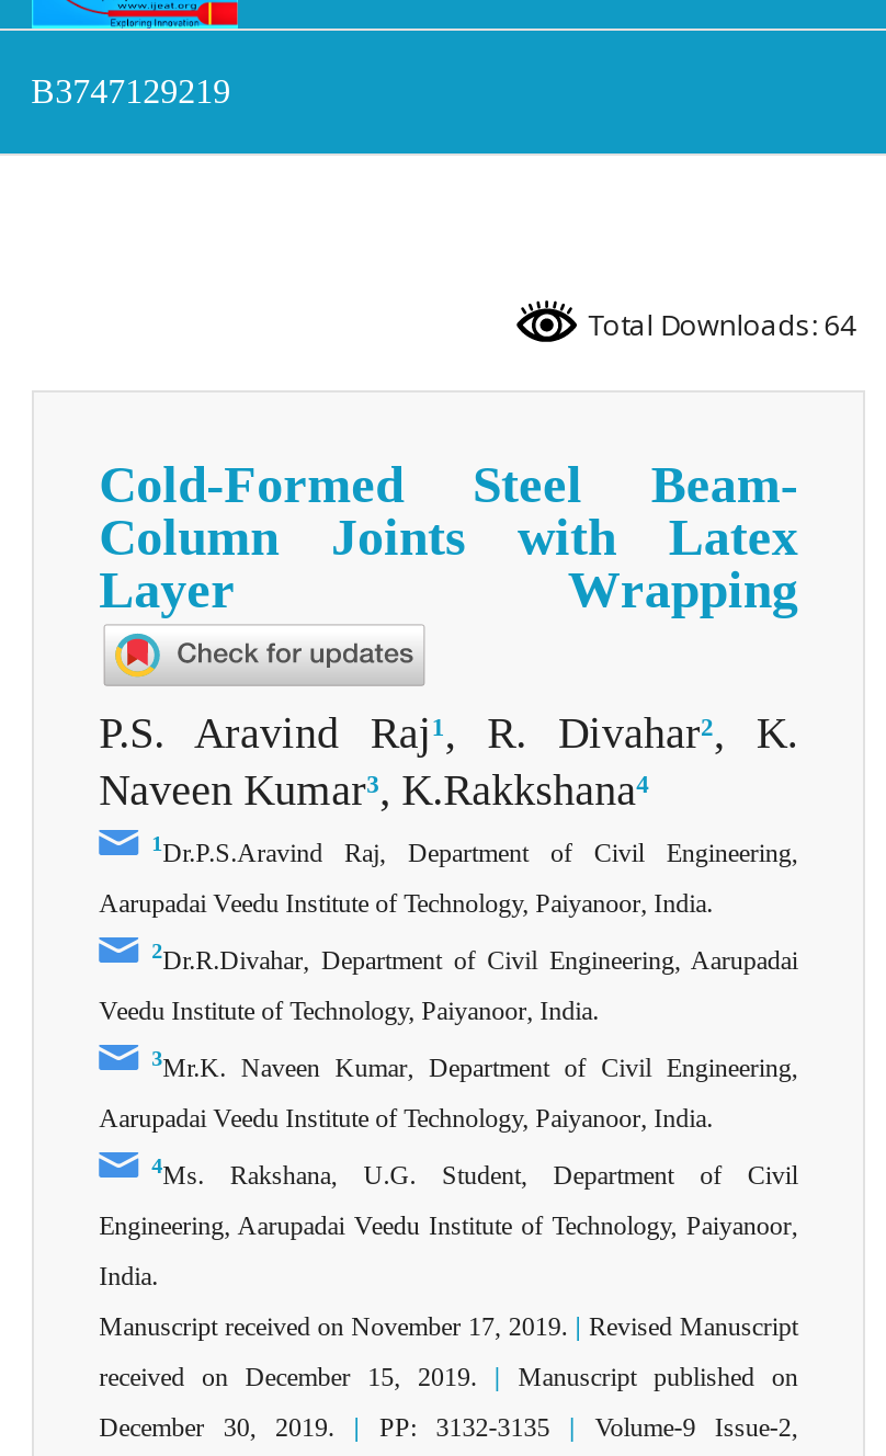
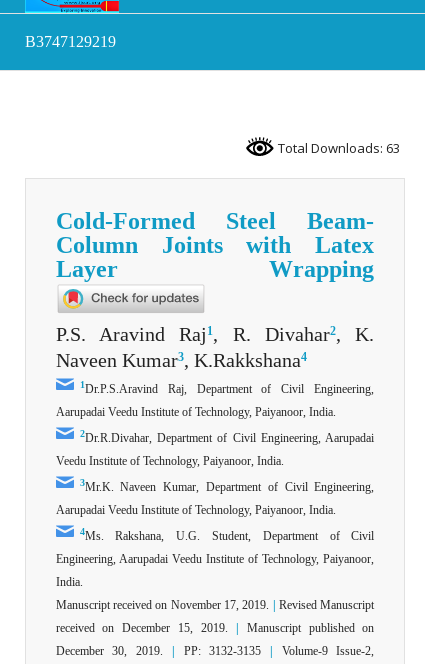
[581,305,855,344] Total Downloads: 64 -> [275,139,400,157] Total Downloads: 63

